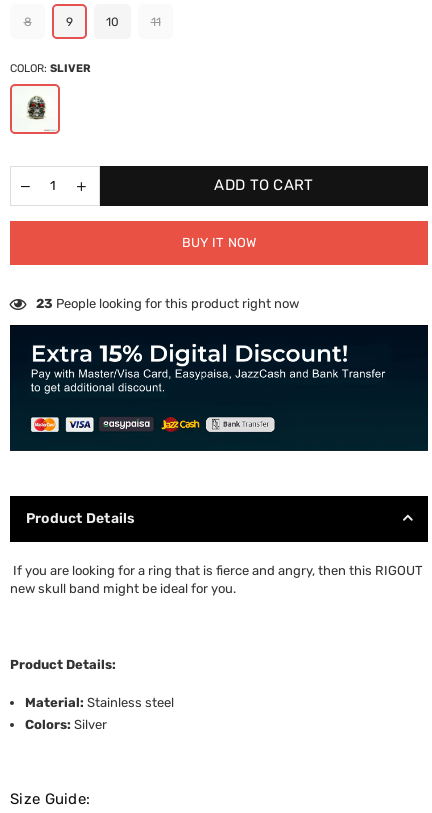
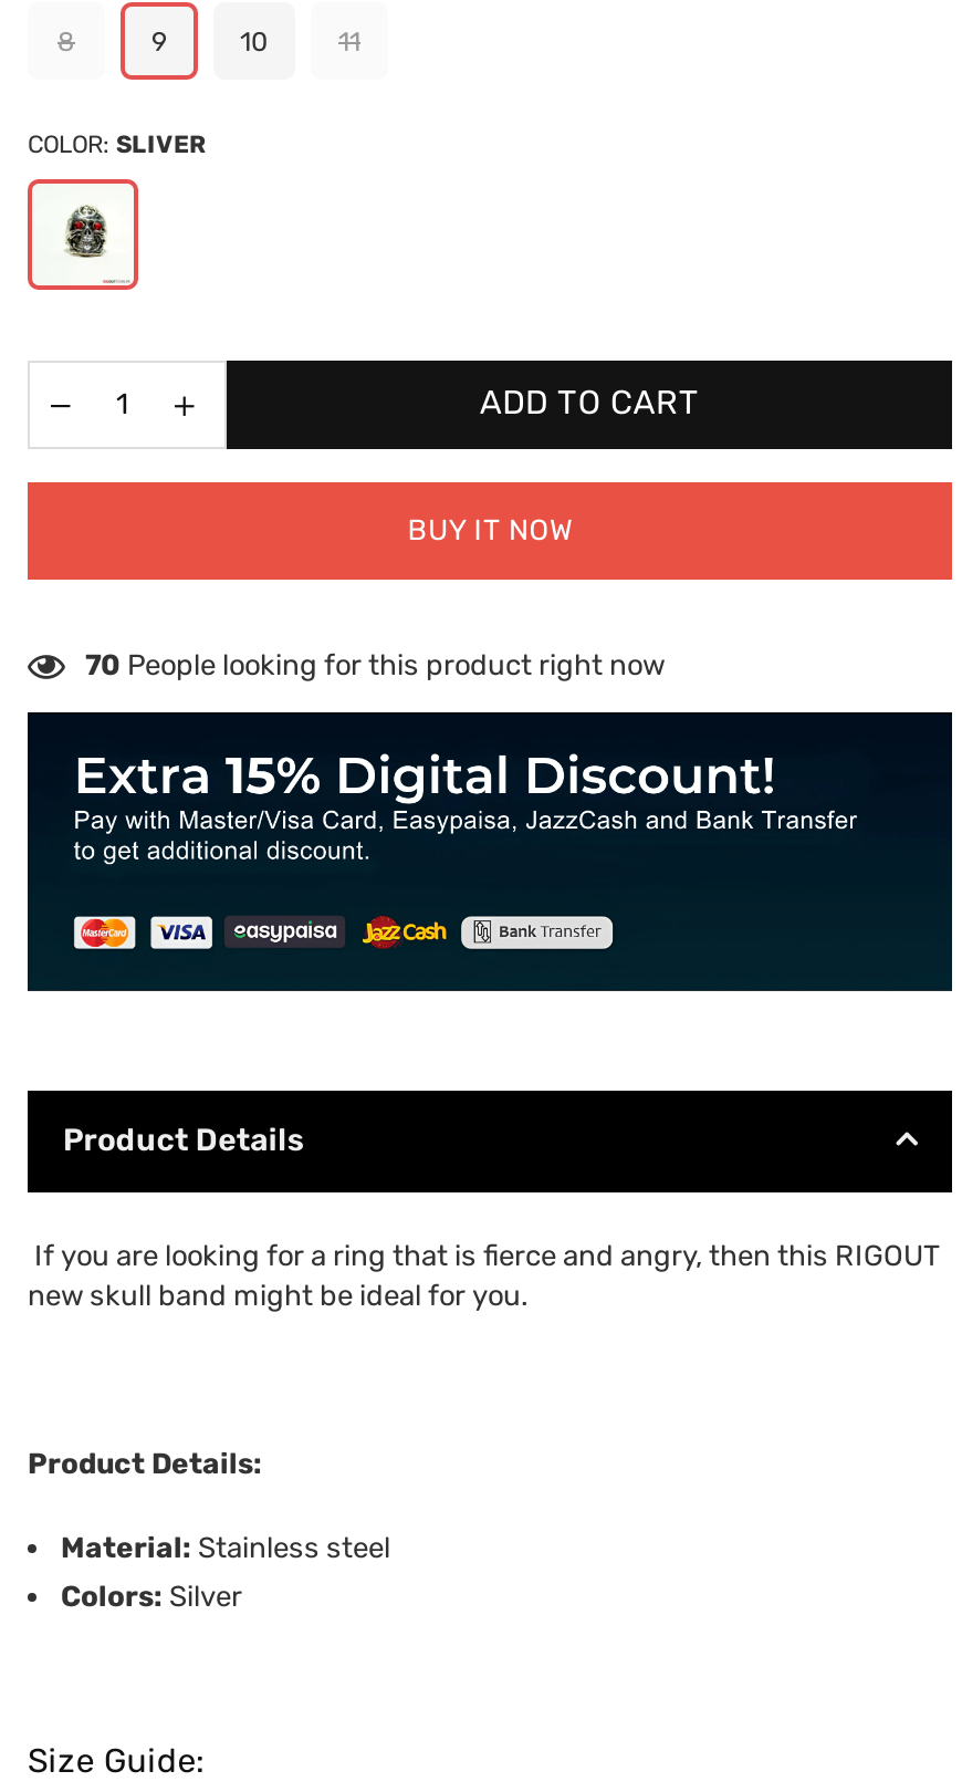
[36,296,299,311] 23 People looking for this product right now -> [85,647,665,681] 70 People looking for this product right now

